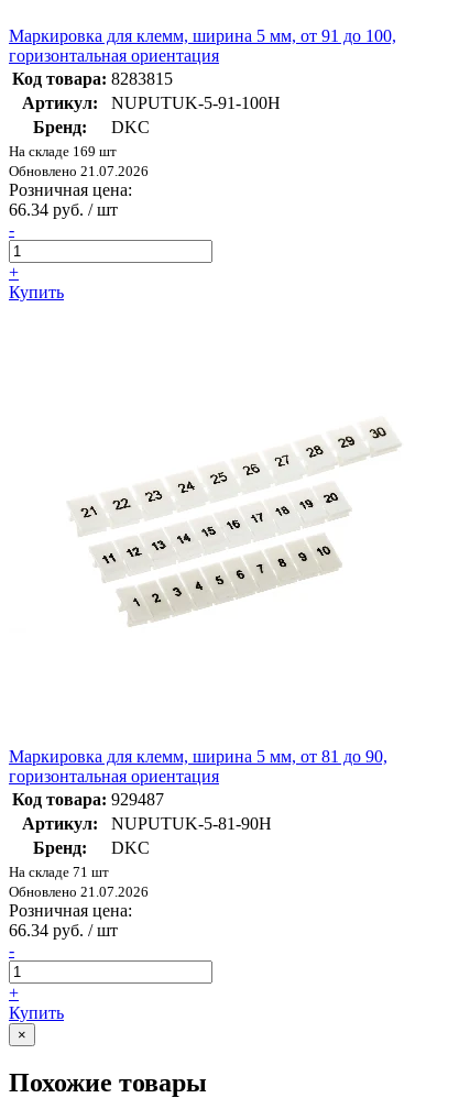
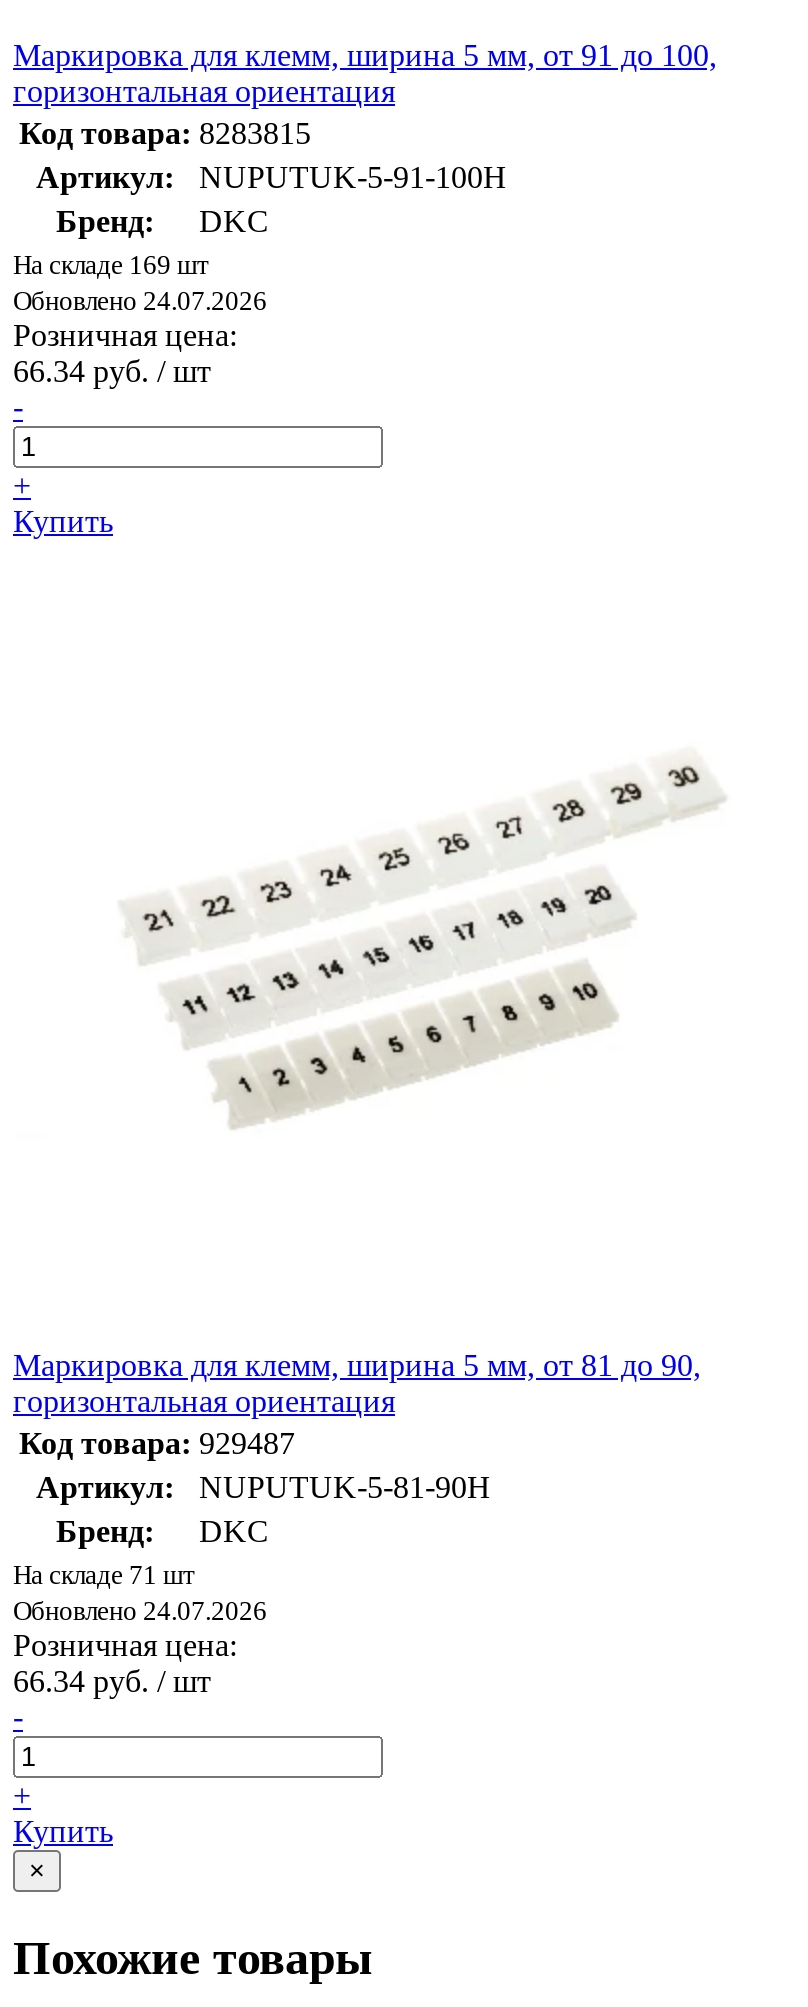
[9,163,149,180] Обновлено 21.07.2026 -> [13,287,267,317] Обновлено 24.07.2026
[9,884,149,900] Обновлено 21.07.2026 -> [13,1597,267,1627] Обновлено 24.07.2026

